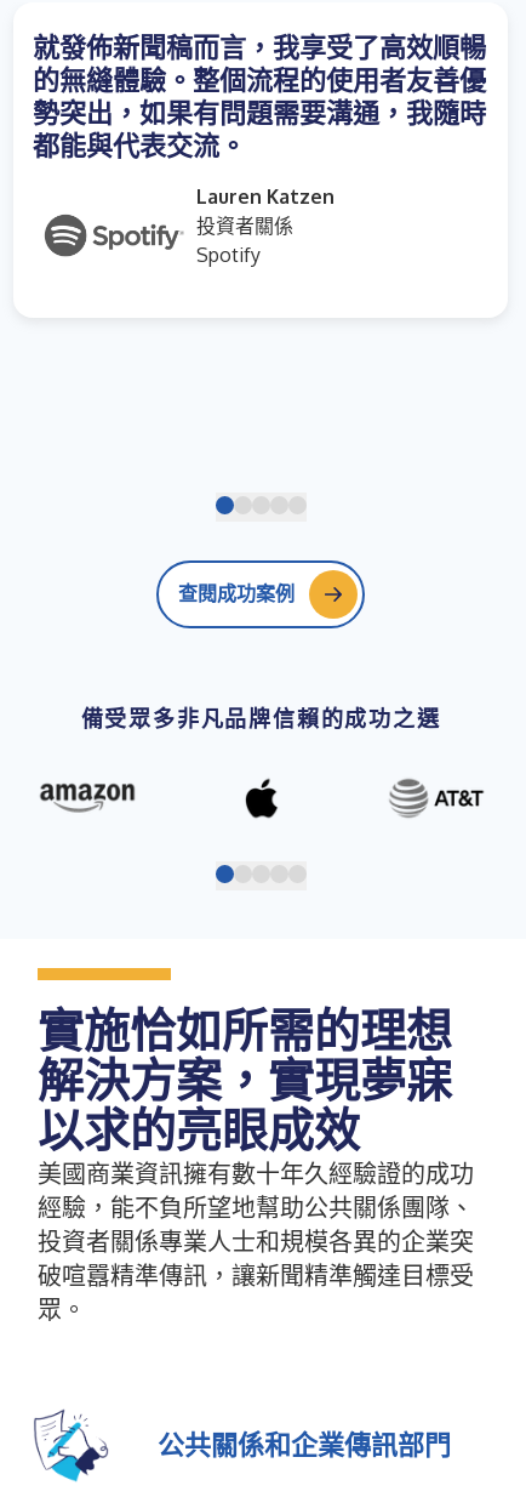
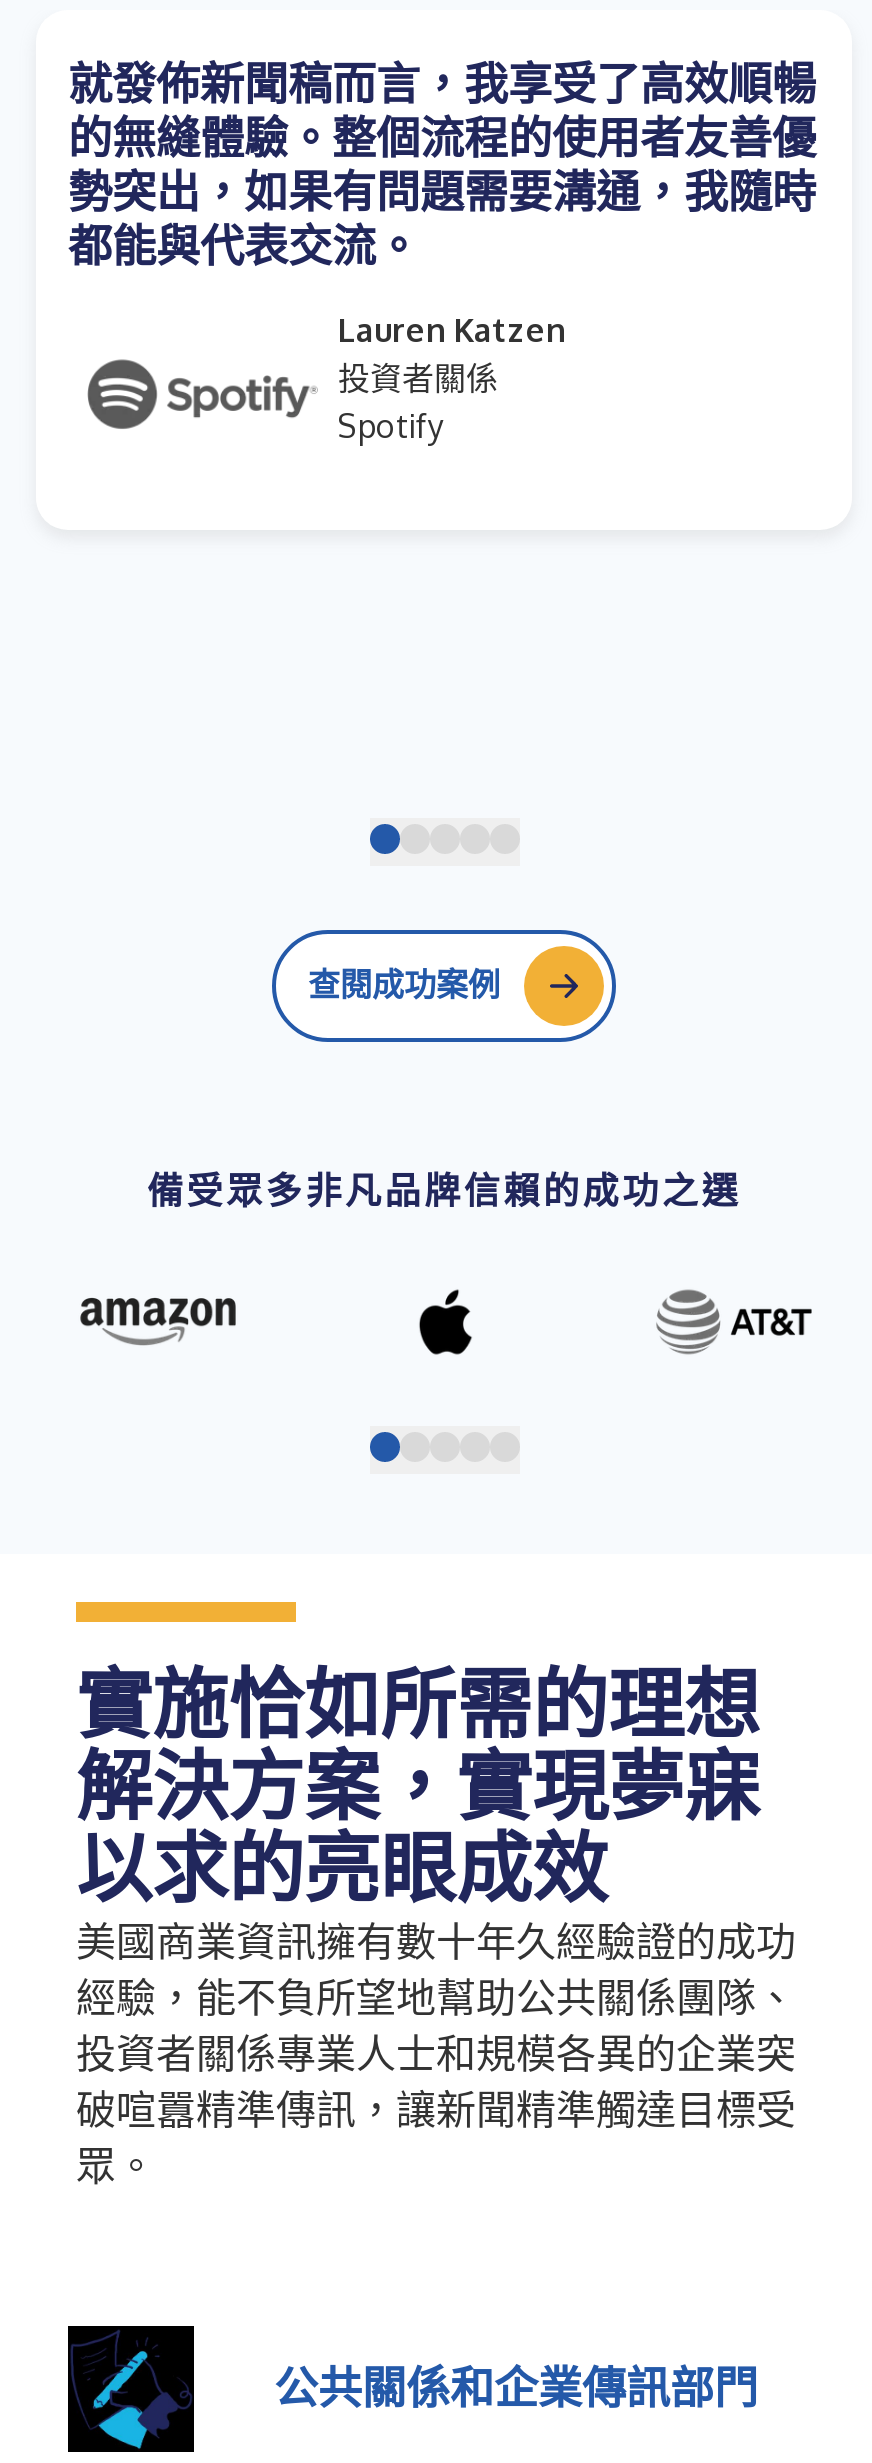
[33,1407,109,1484] [image] -> [66,2324,196,2454] [image]

